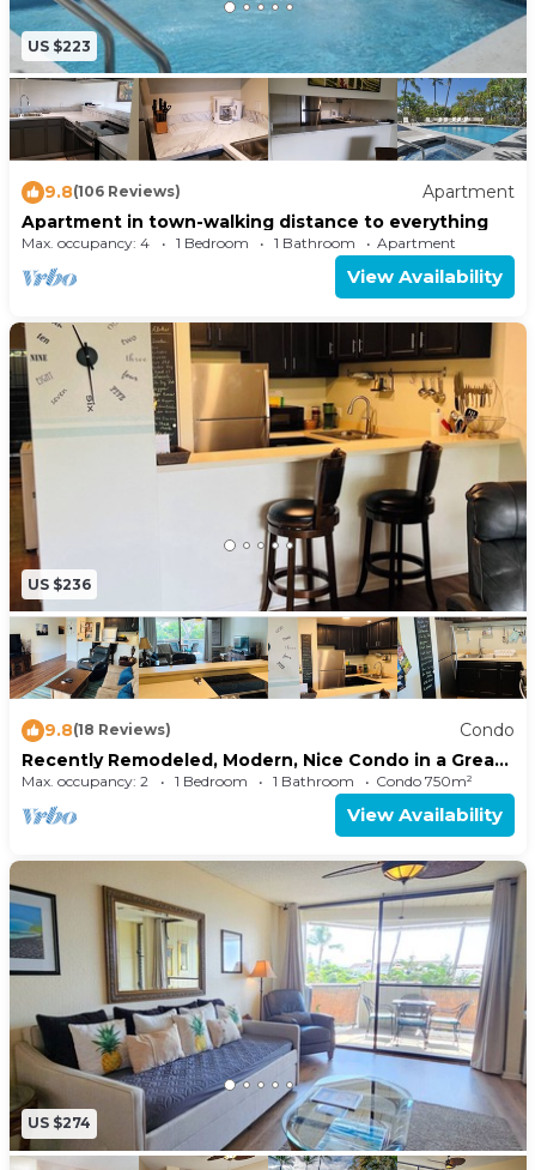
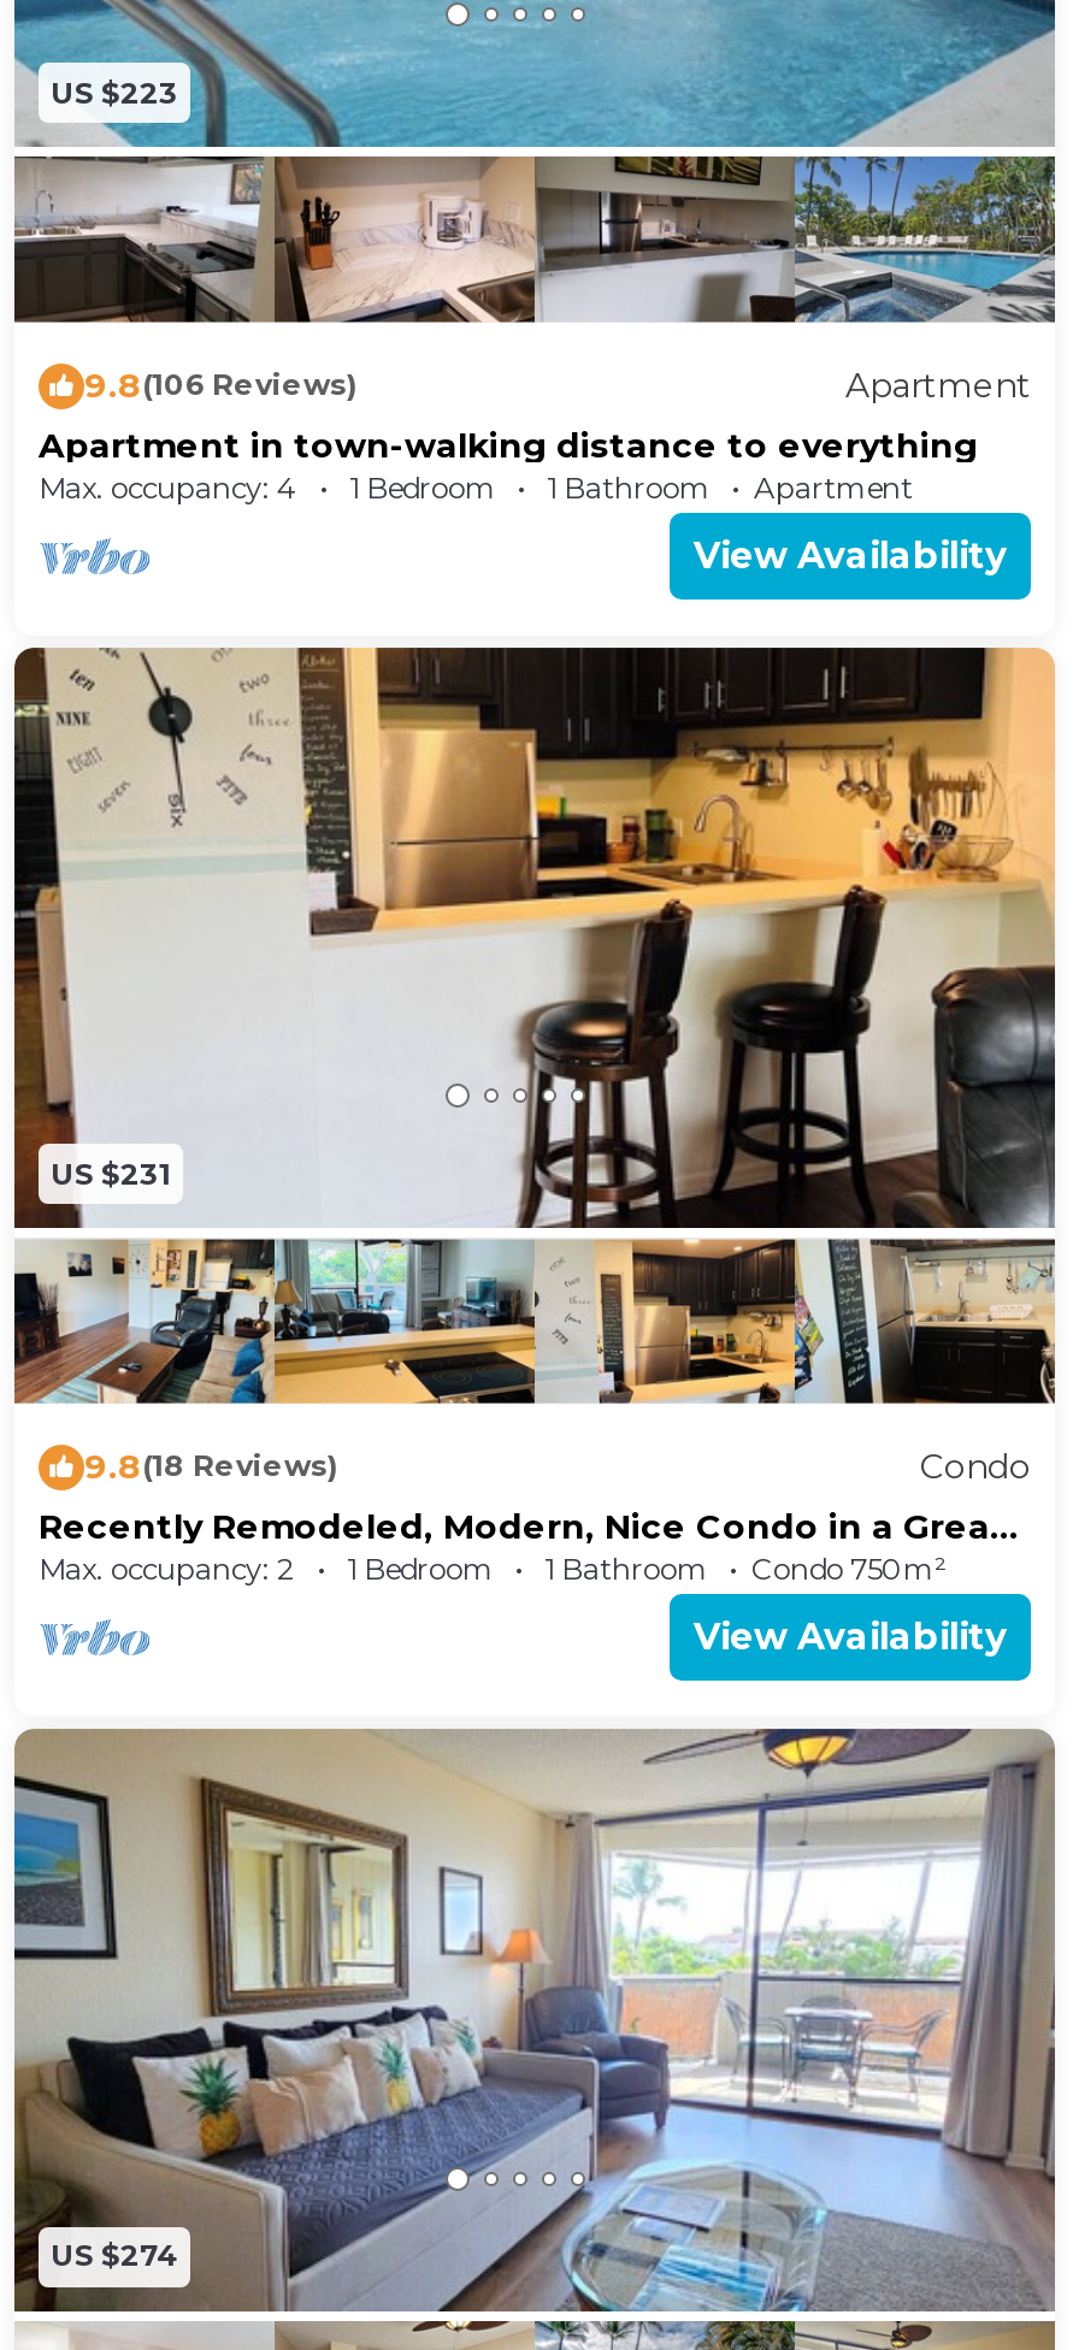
[28,575,91,593] US $236 -> [51,1156,171,1192] US $231

